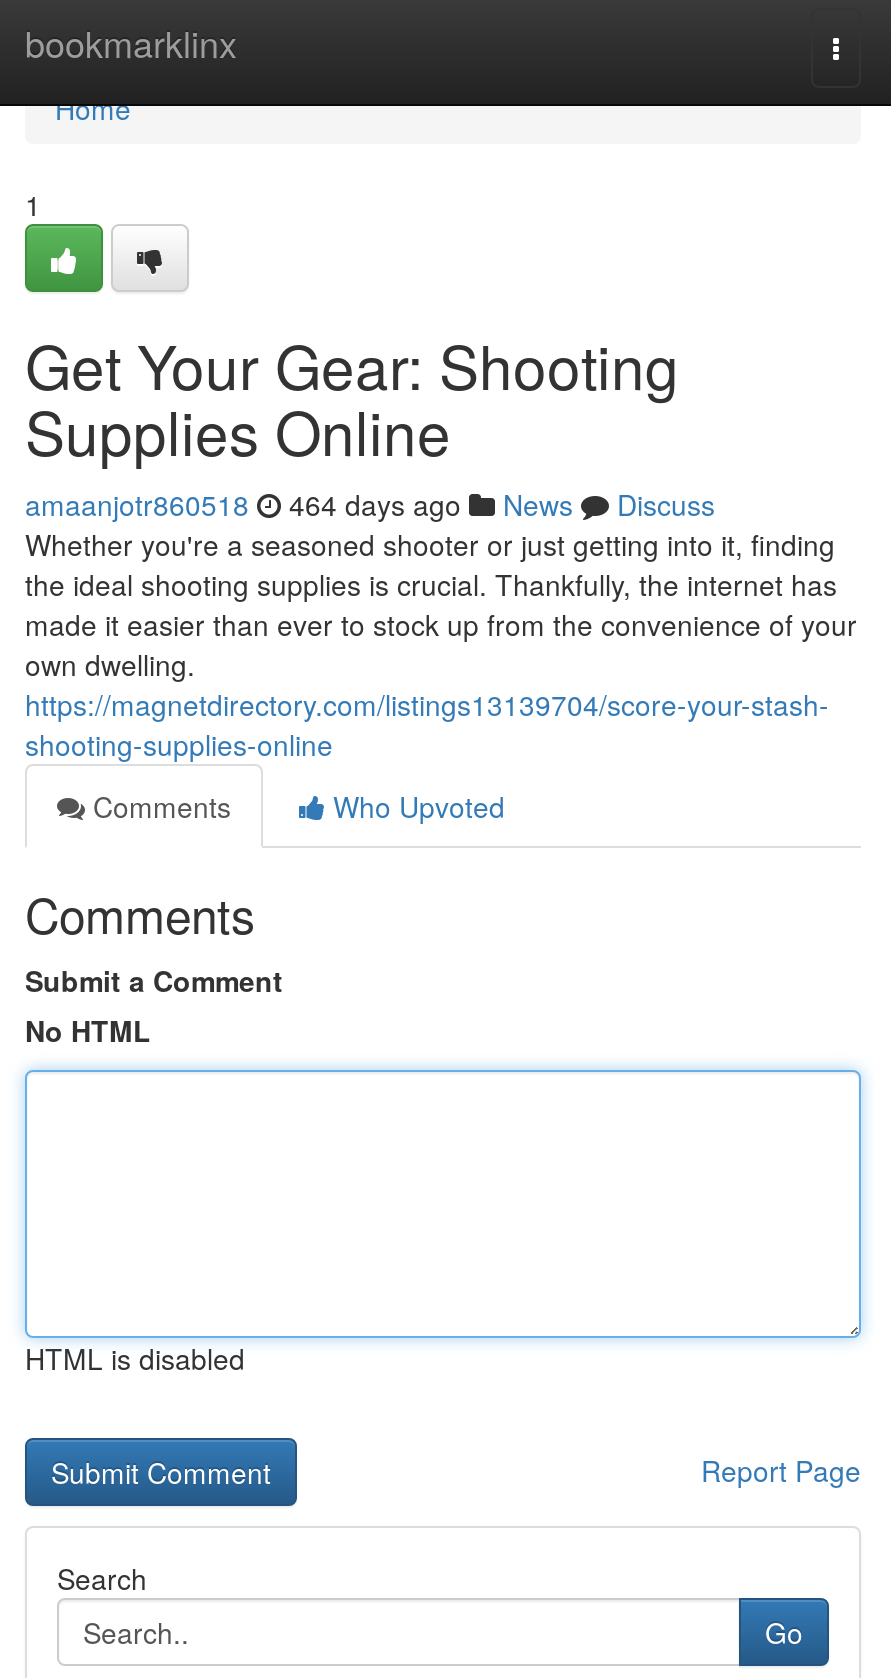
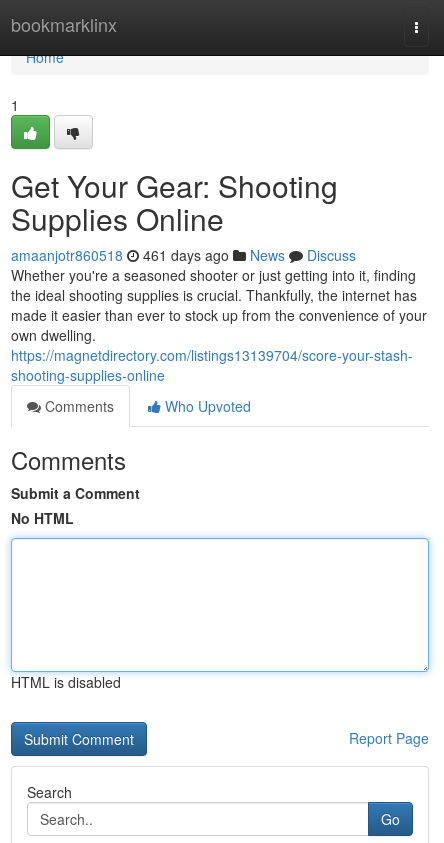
[25,484,715,524] amaanjotr860518 464 days ago News Discuss -> [11,245,356,265] amaanjotr860518 461 days ago News Discuss

